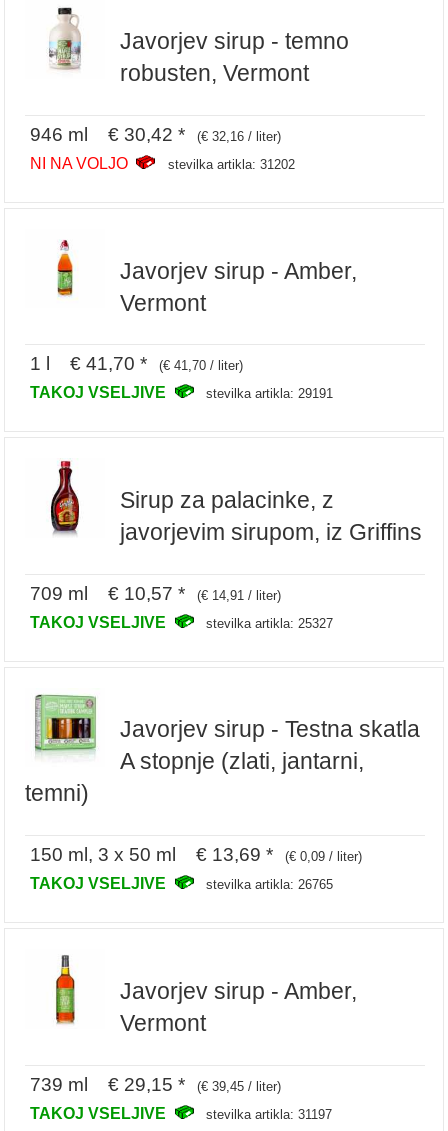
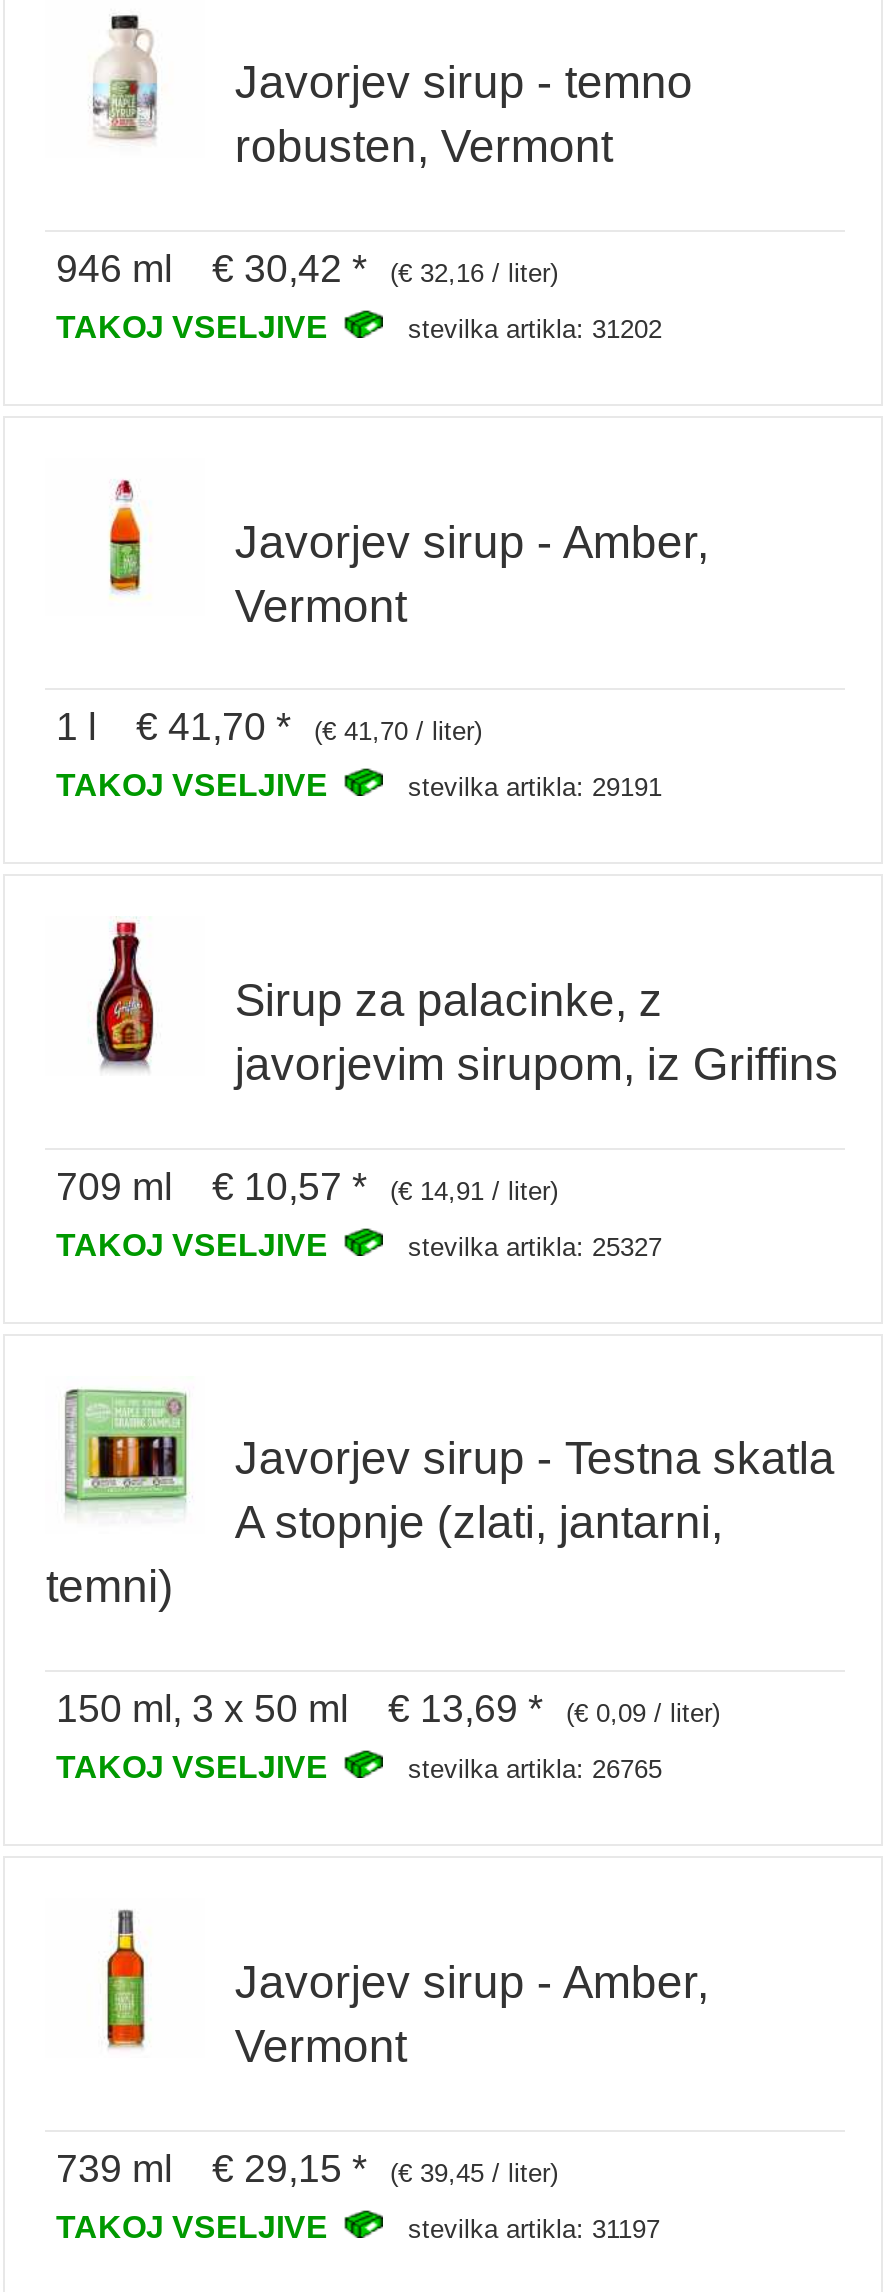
[30,154,132,172] NI NA VOLJO -> [56,308,336,344] TAKOJ VSELJIVE

